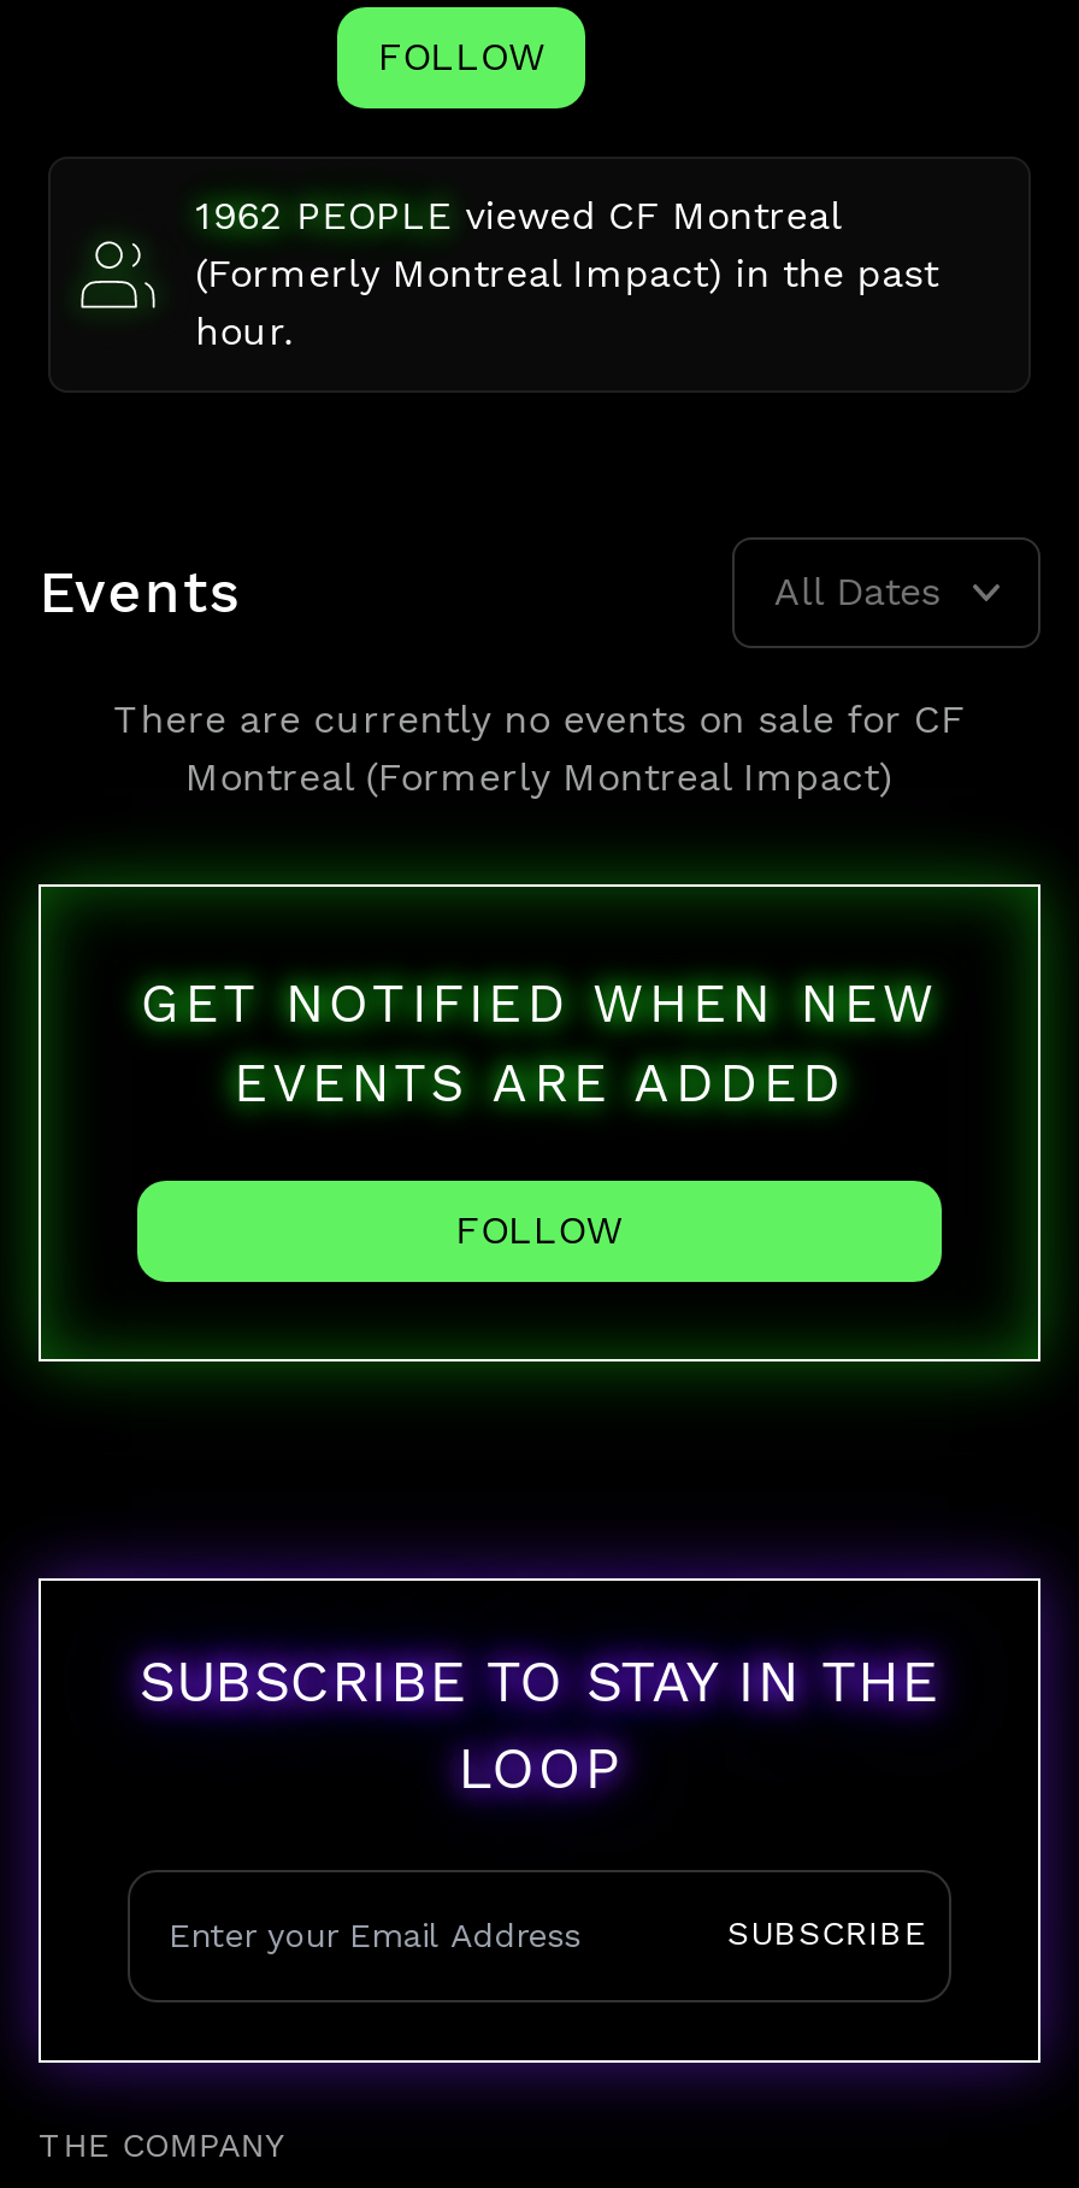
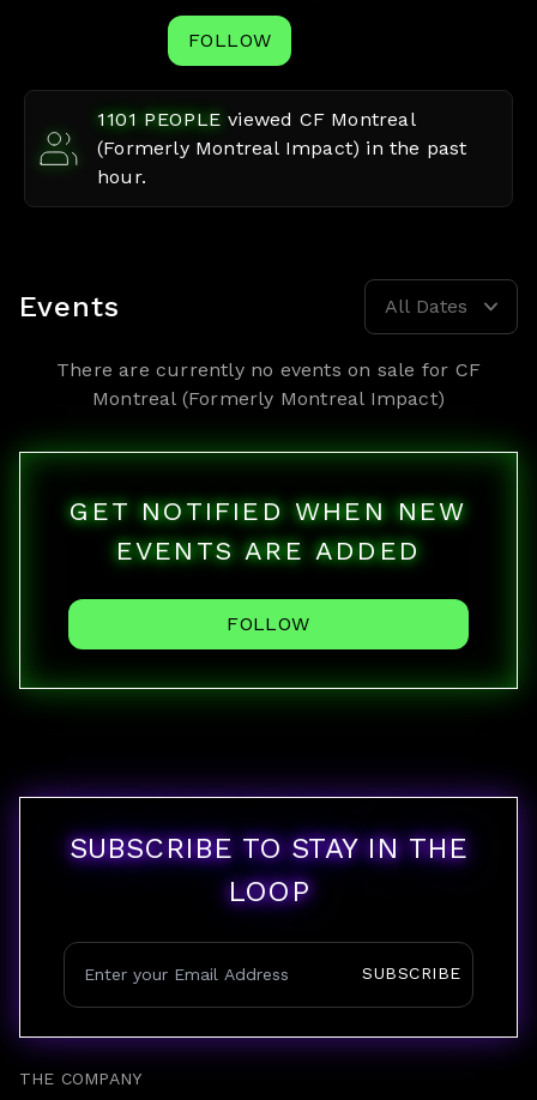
[195,193,840,239] 1962 PEOPLE viewed CF Montreal -> [97,108,415,131] 1101 PEOPLE viewed CF Montreal

